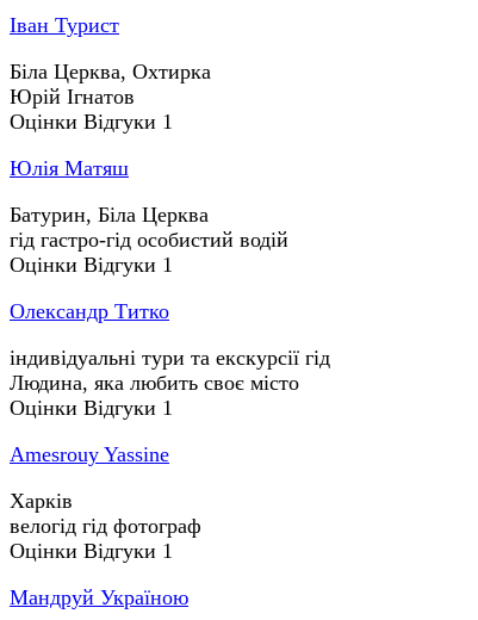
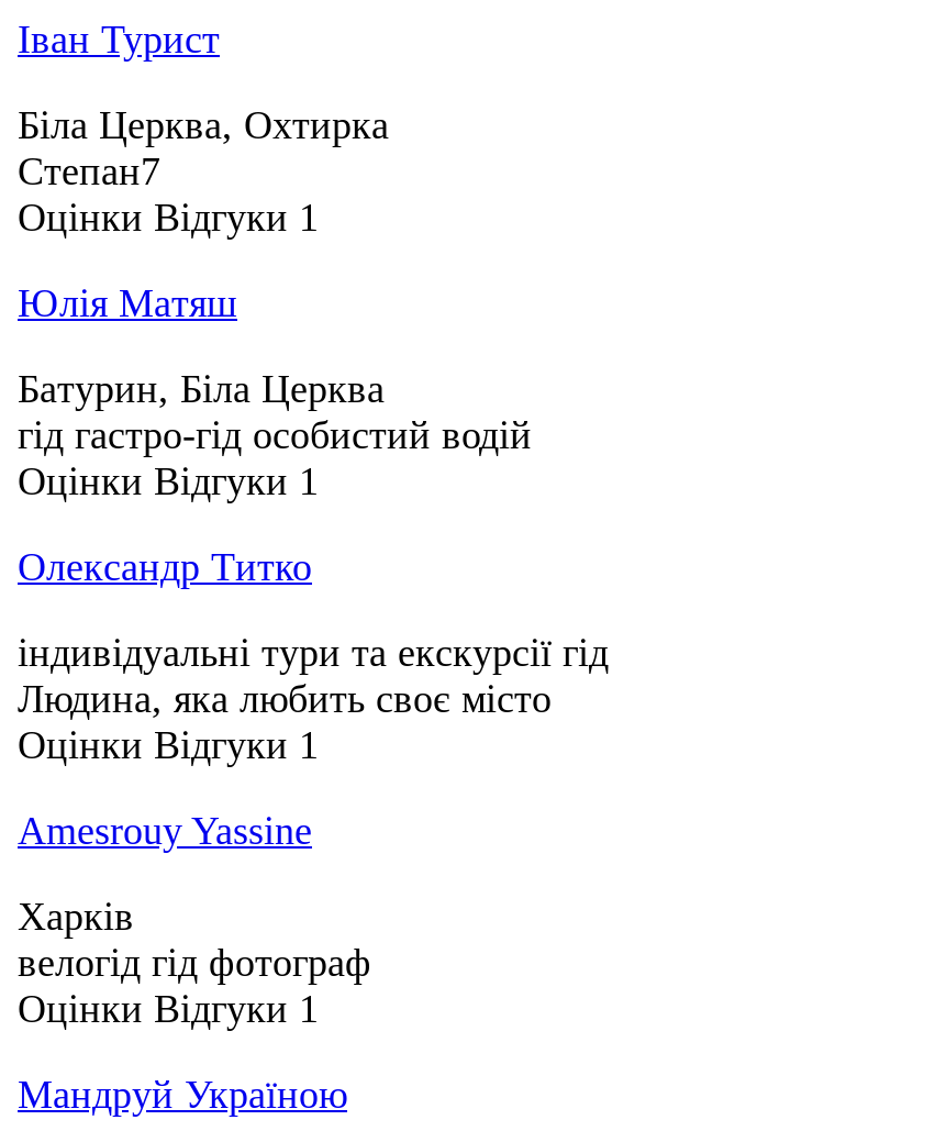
[10,85,135,109] Юрій Ігнатов -> [18,150,160,194] Степан7

